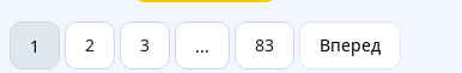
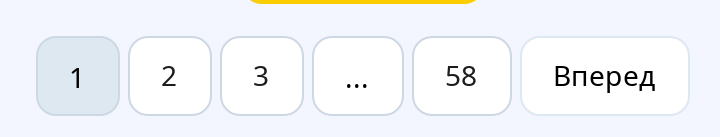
[254,34,273,56] 83 -> [445,56,477,94] 58

